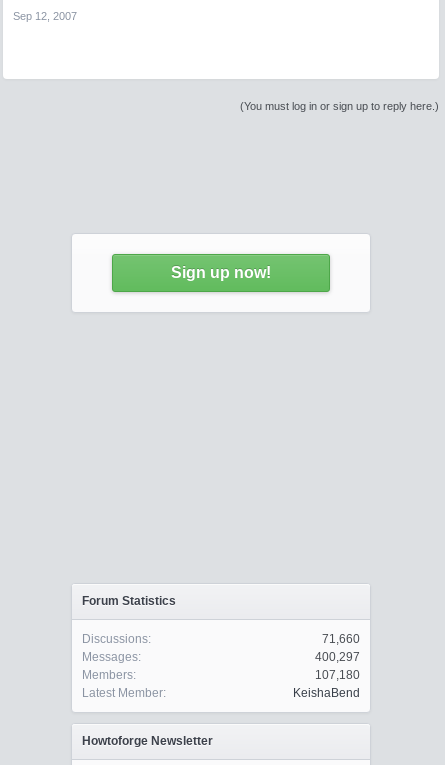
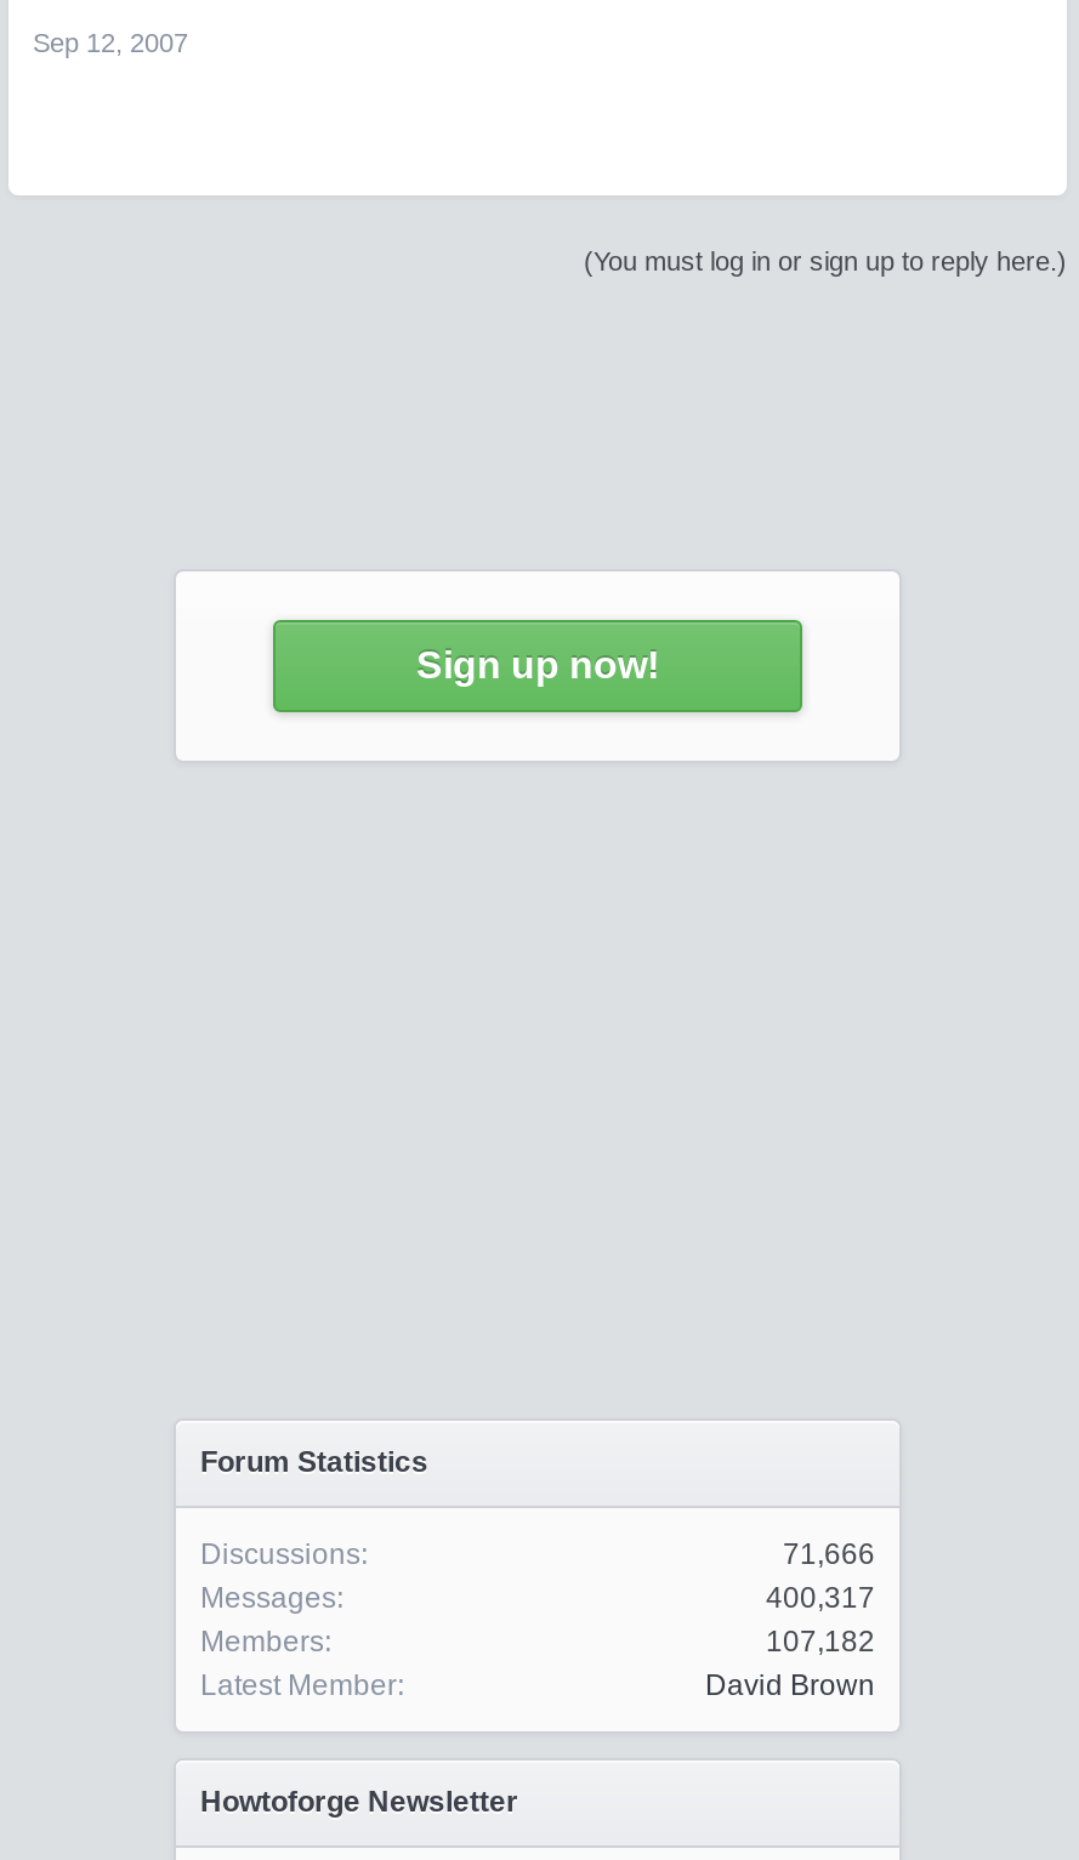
[322,632,360,646] 71,660 -> [783,1537,875,1571] 71,666
[315,650,360,664] 400,297 -> [766,1581,875,1615] 400,317
[315,668,360,682] 107,180 -> [766,1625,875,1659] 107,182
[293,686,360,700] KeishaBend -> [705,1668,875,1702] David Brown

